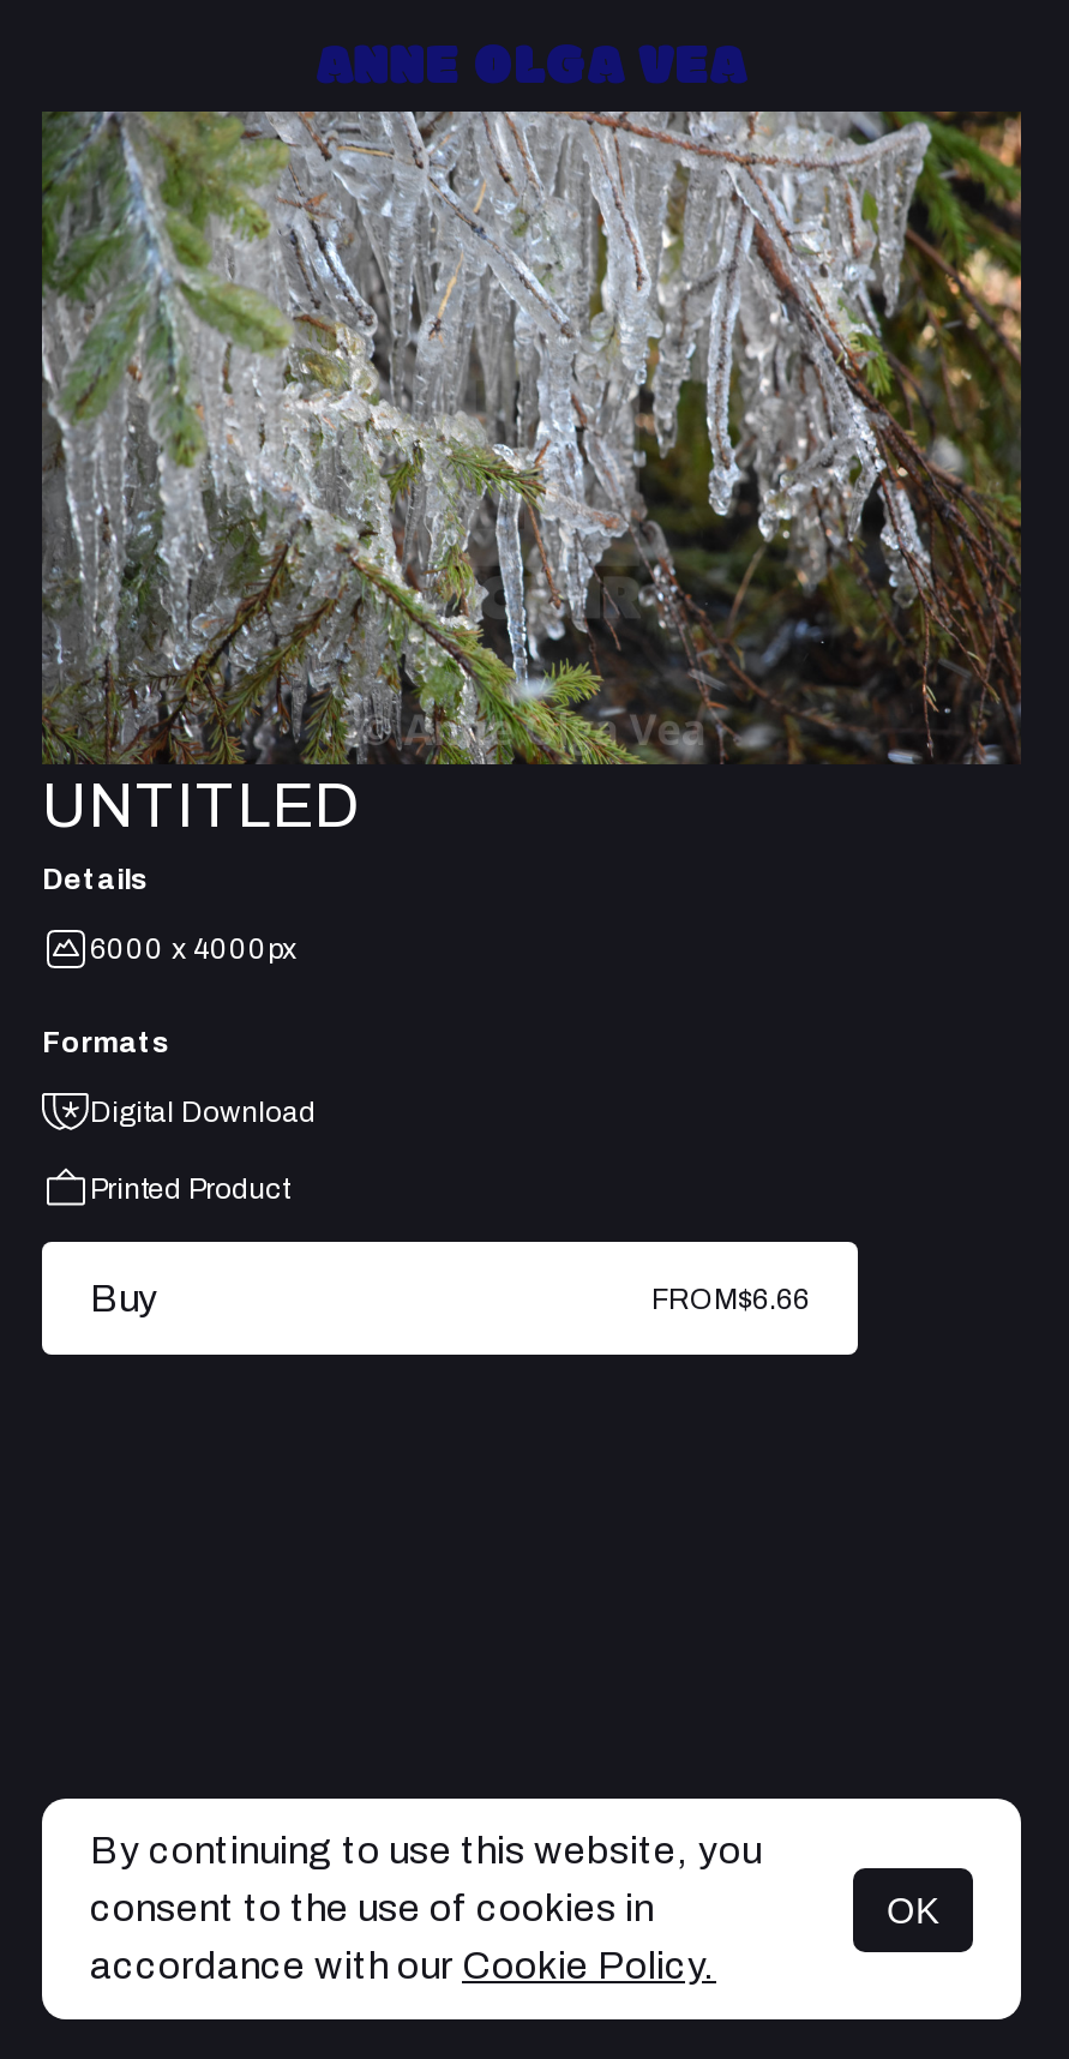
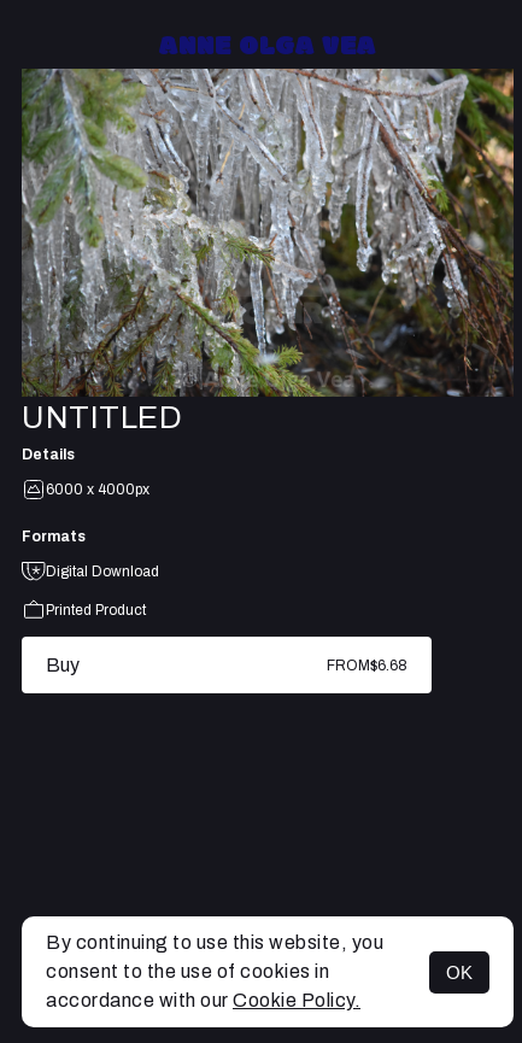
[651,1281,810,1315] FROM$6.66 -> [327,657,407,673] FROM$6.68

